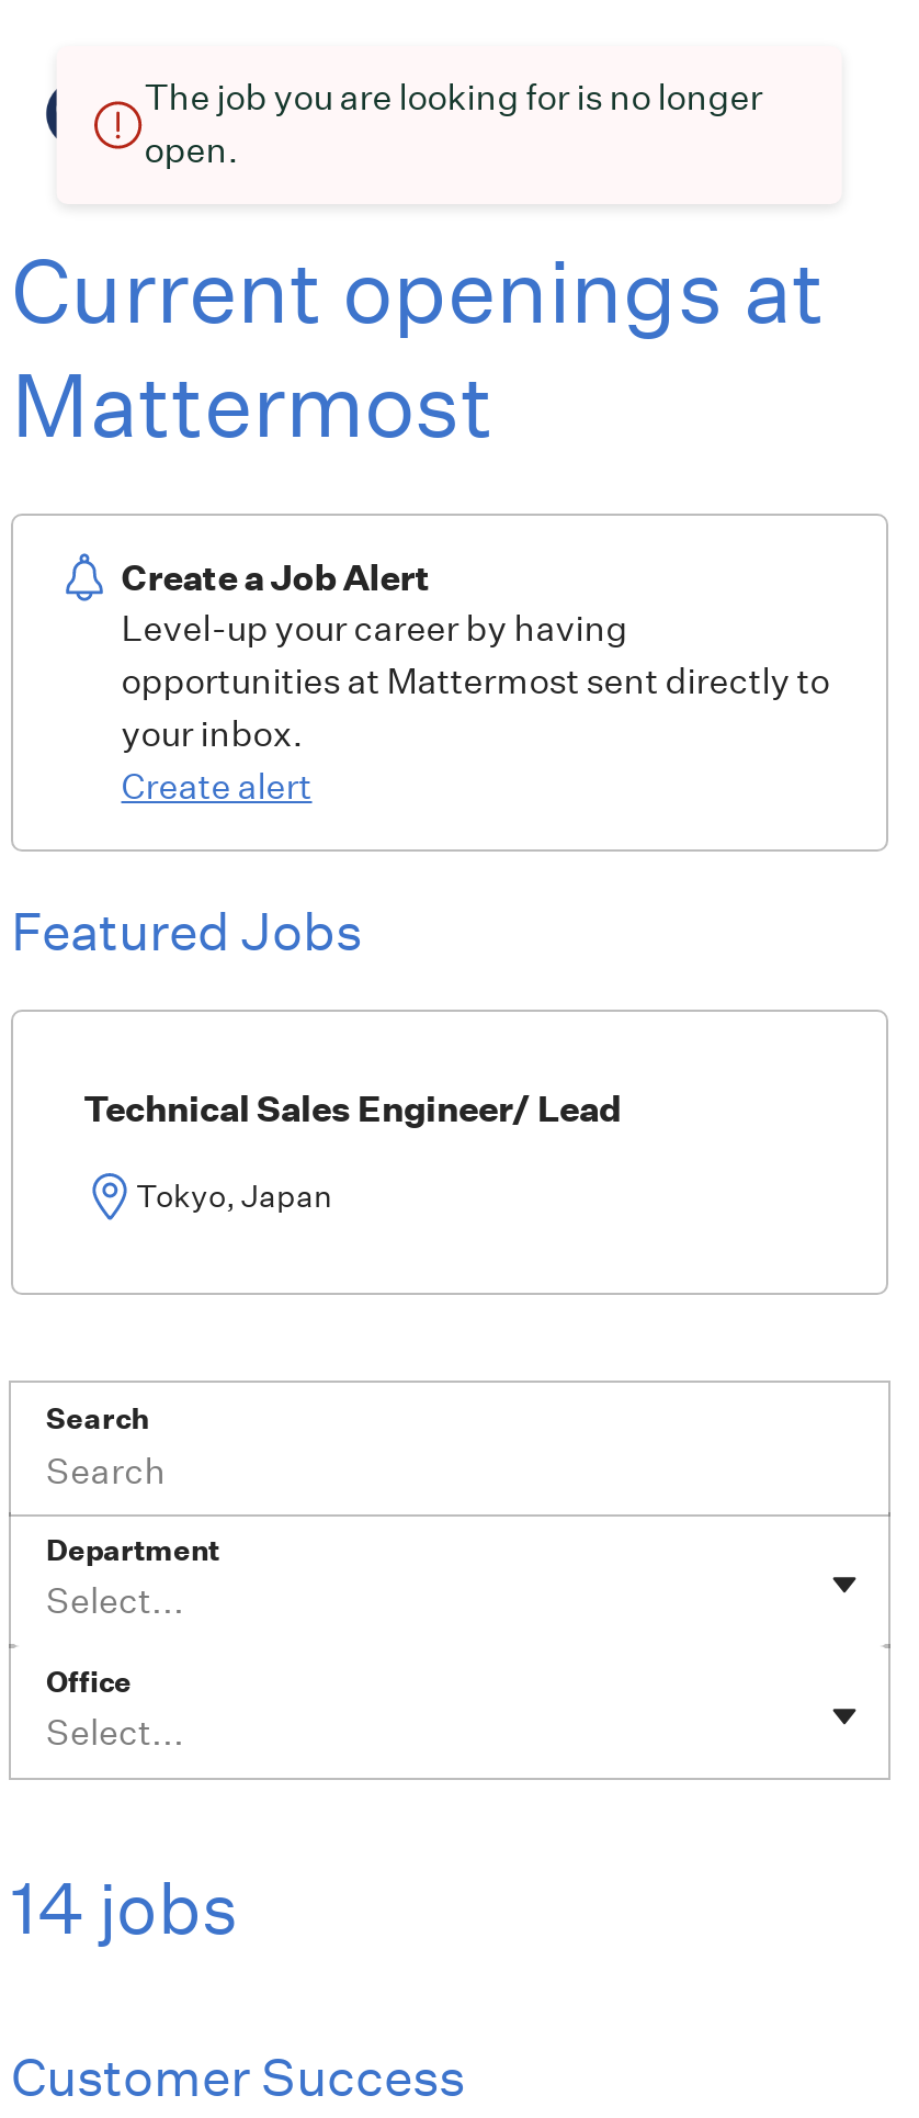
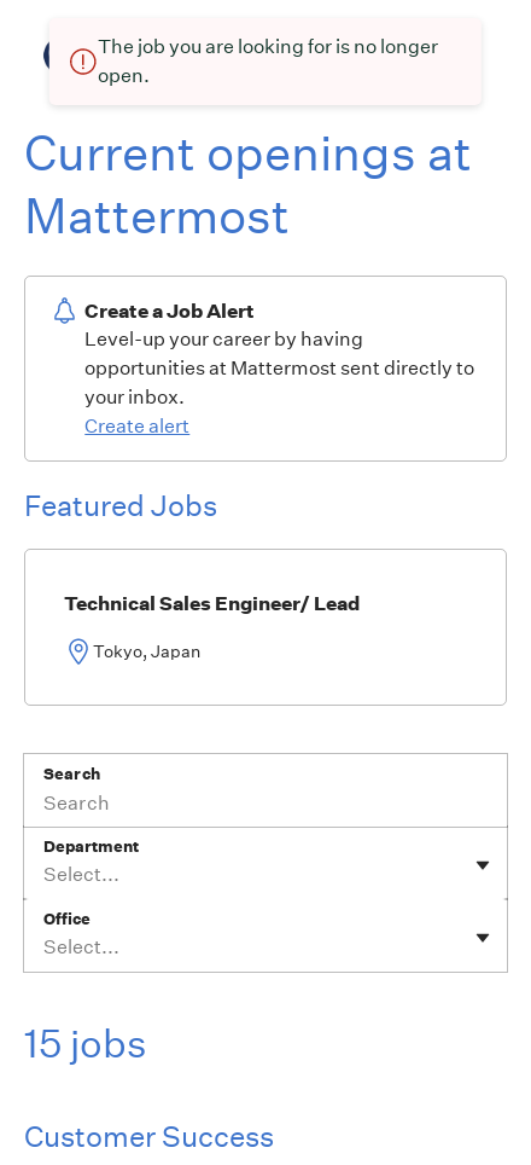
[11,1866,239,1951] 14 jobs -> [24,1020,147,1067] 15 jobs

